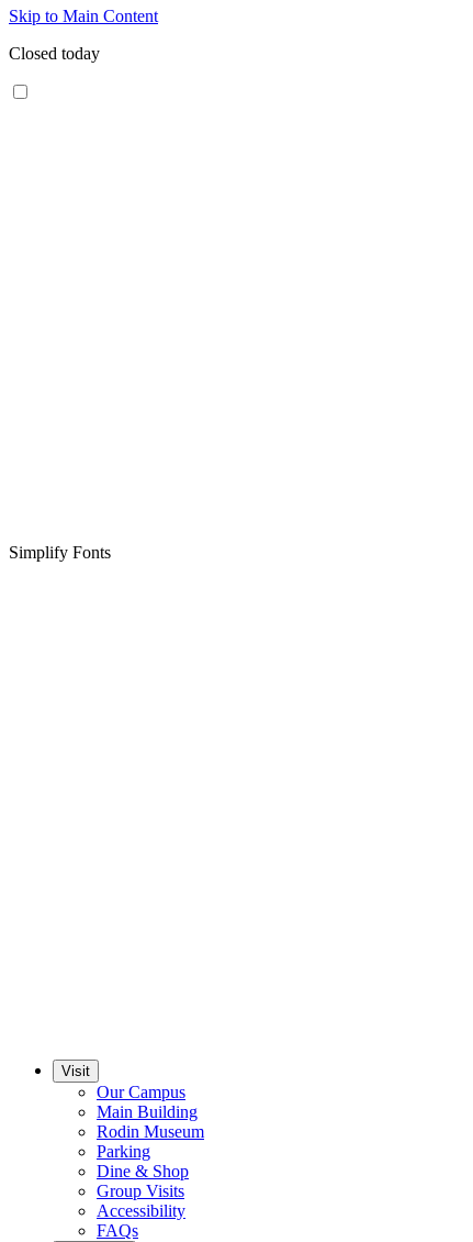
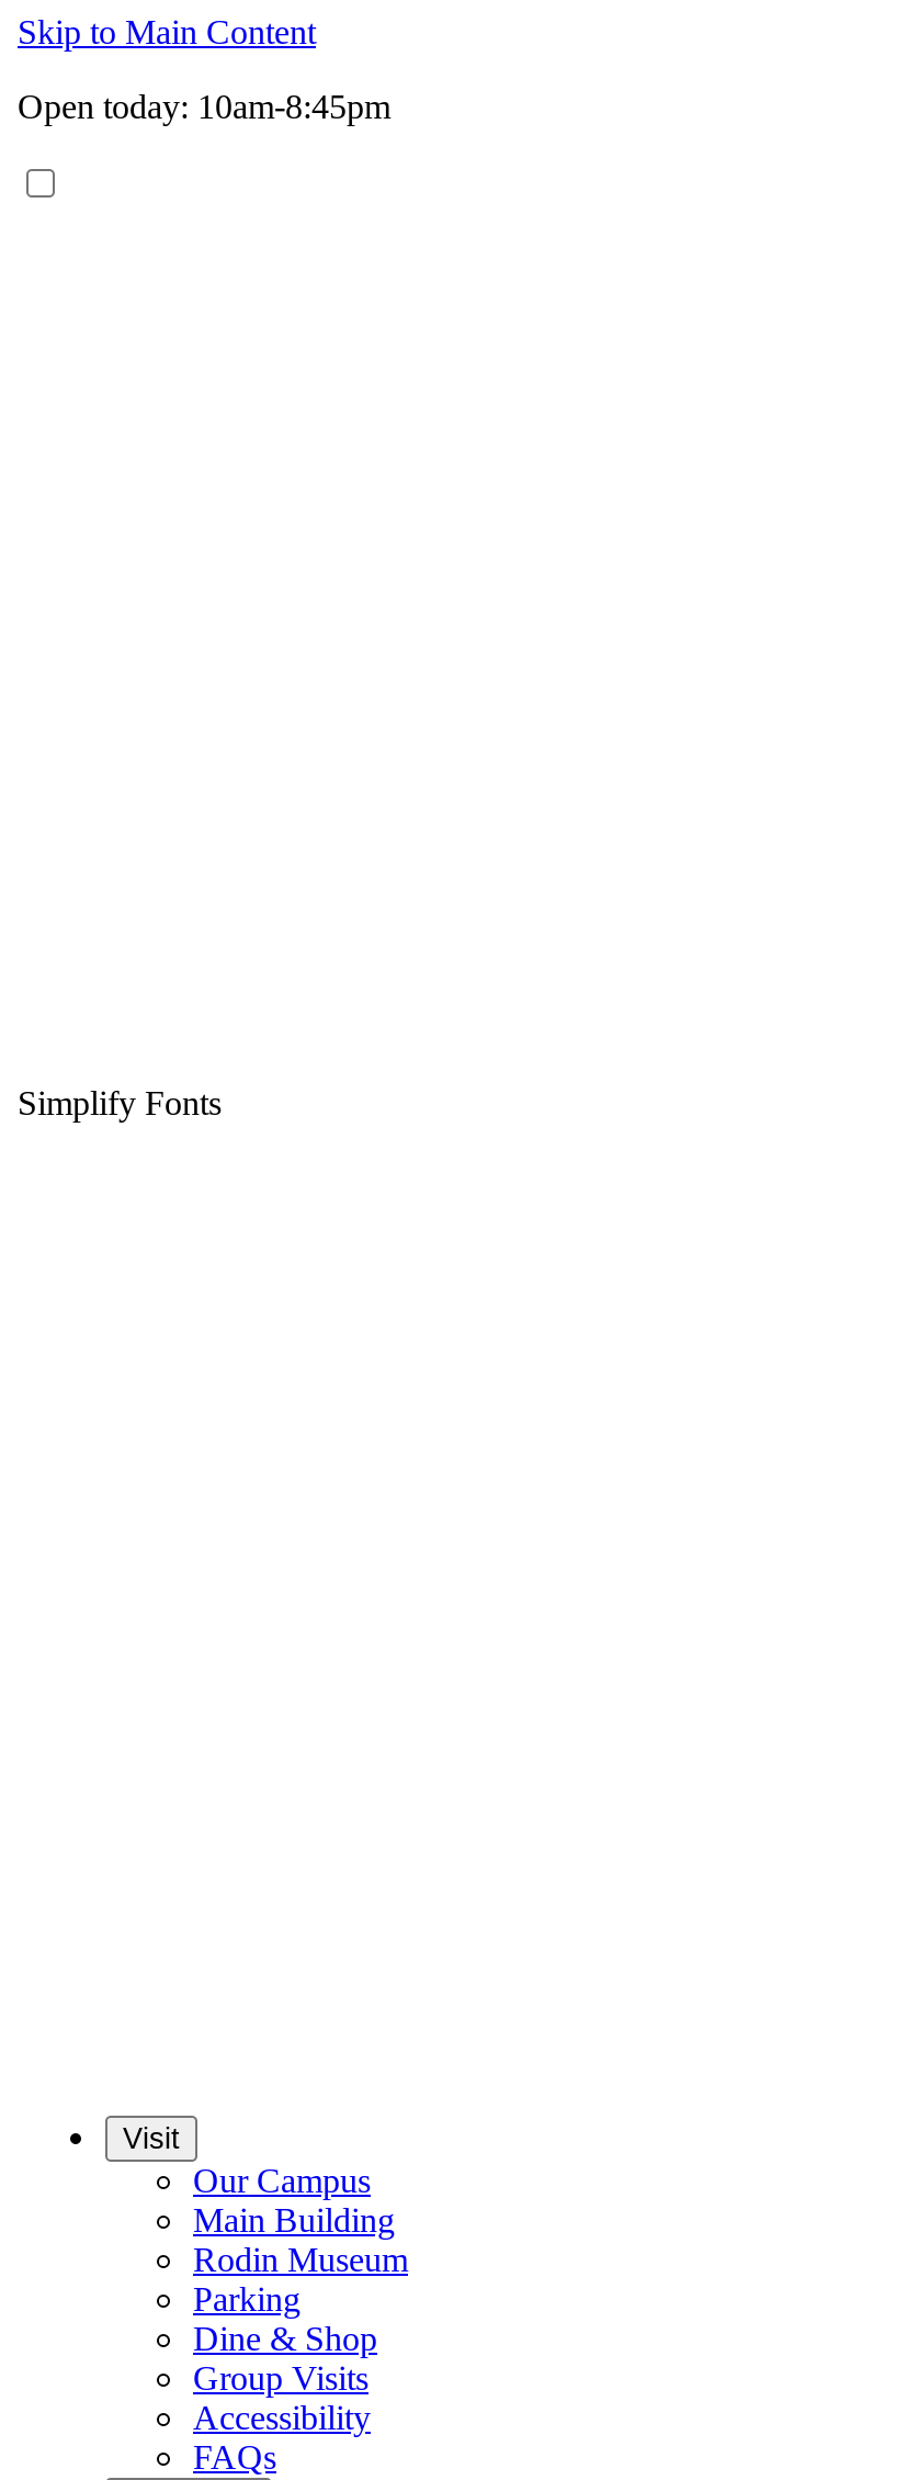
[9,44,100,63] Closed today -> [18,88,390,125] Open today: 10am-8:45pm

